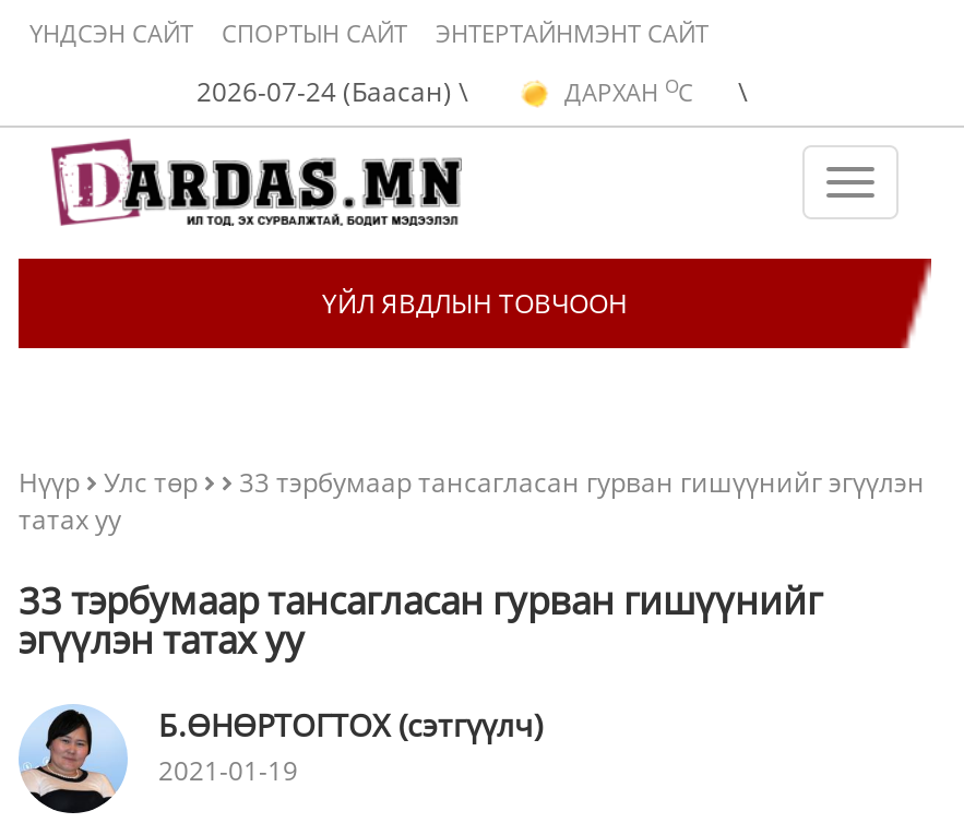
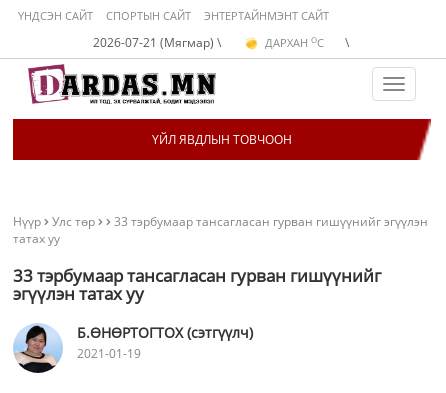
[197,73,474,110] 2026-07-24 (Баасан) \ -> [92,34,223,51] 2026-07-21 (Мягмар) \

